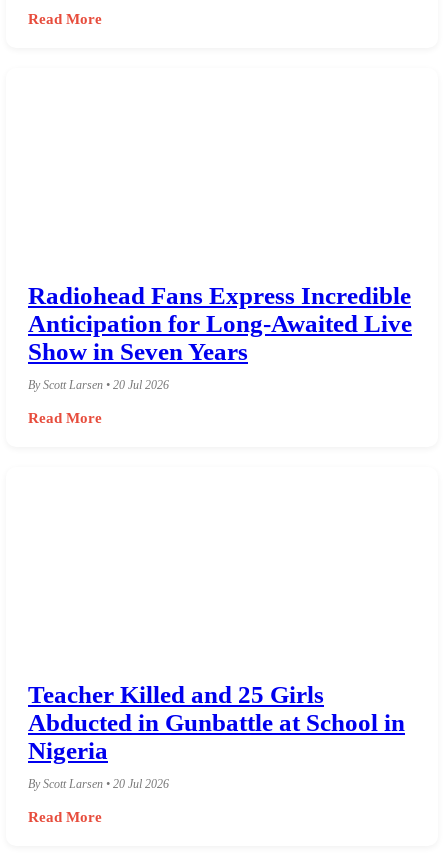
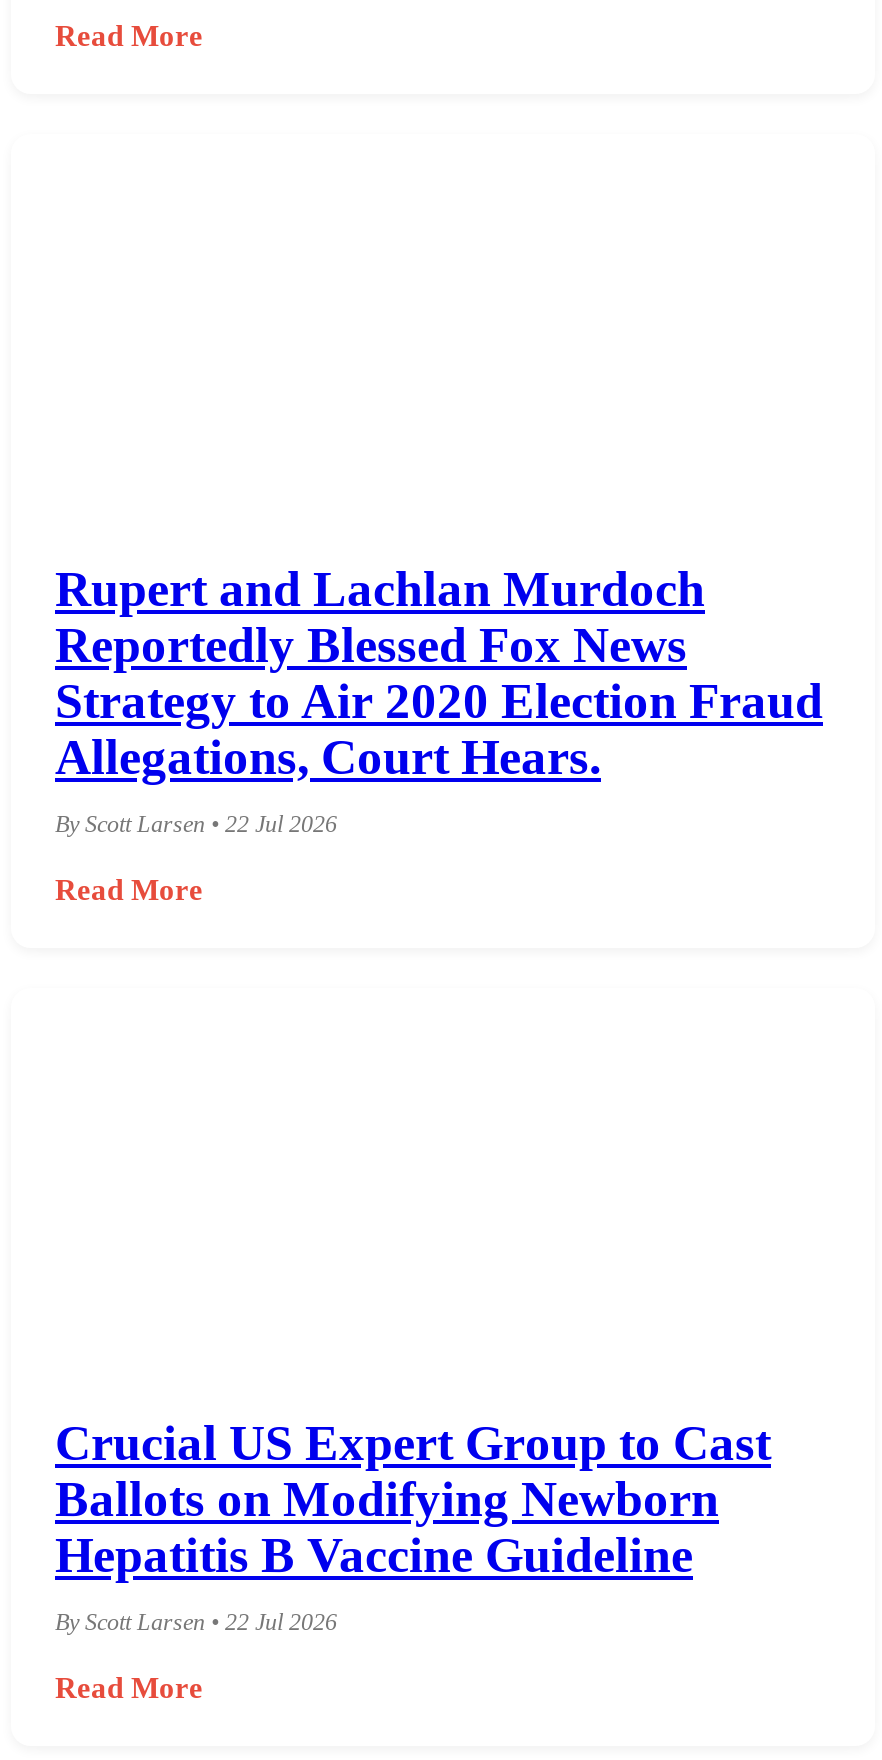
[28,282,412,365] Radiohead Fans Express Incredible | Anticipation for Long-Awaited Live | Show in Seven Years -> [55,563,823,785] Rupert and Lachlan Murdoch | Reportedly Blessed Fox News | Strategy to Air 2020 Election Fraud | Allegations, Court Hears.
[28,378,169,392] By Scott Larsen • 20 Jul 2026 -> [55,811,337,839] By Scott Larsen • 22 Jul 2026
[28,681,405,764] Teacher Killed and 25 Girls | Abducted in Gunbattle at School in | Nigeria -> [55,1417,771,1583] Crucial US Expert Group to Cast | Ballots on Modifying Newborn | Hepatitis B Vaccine Guideline
[28,777,169,791] By Scott Larsen • 20 Jul 2026 -> [55,1609,337,1637] By Scott Larsen • 22 Jul 2026

